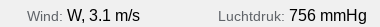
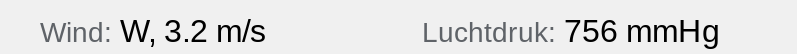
[27,7,140,24] Wind: W, 3.1 m/s -> [40,15,266,49] Wind: W, 3.2 m/s

